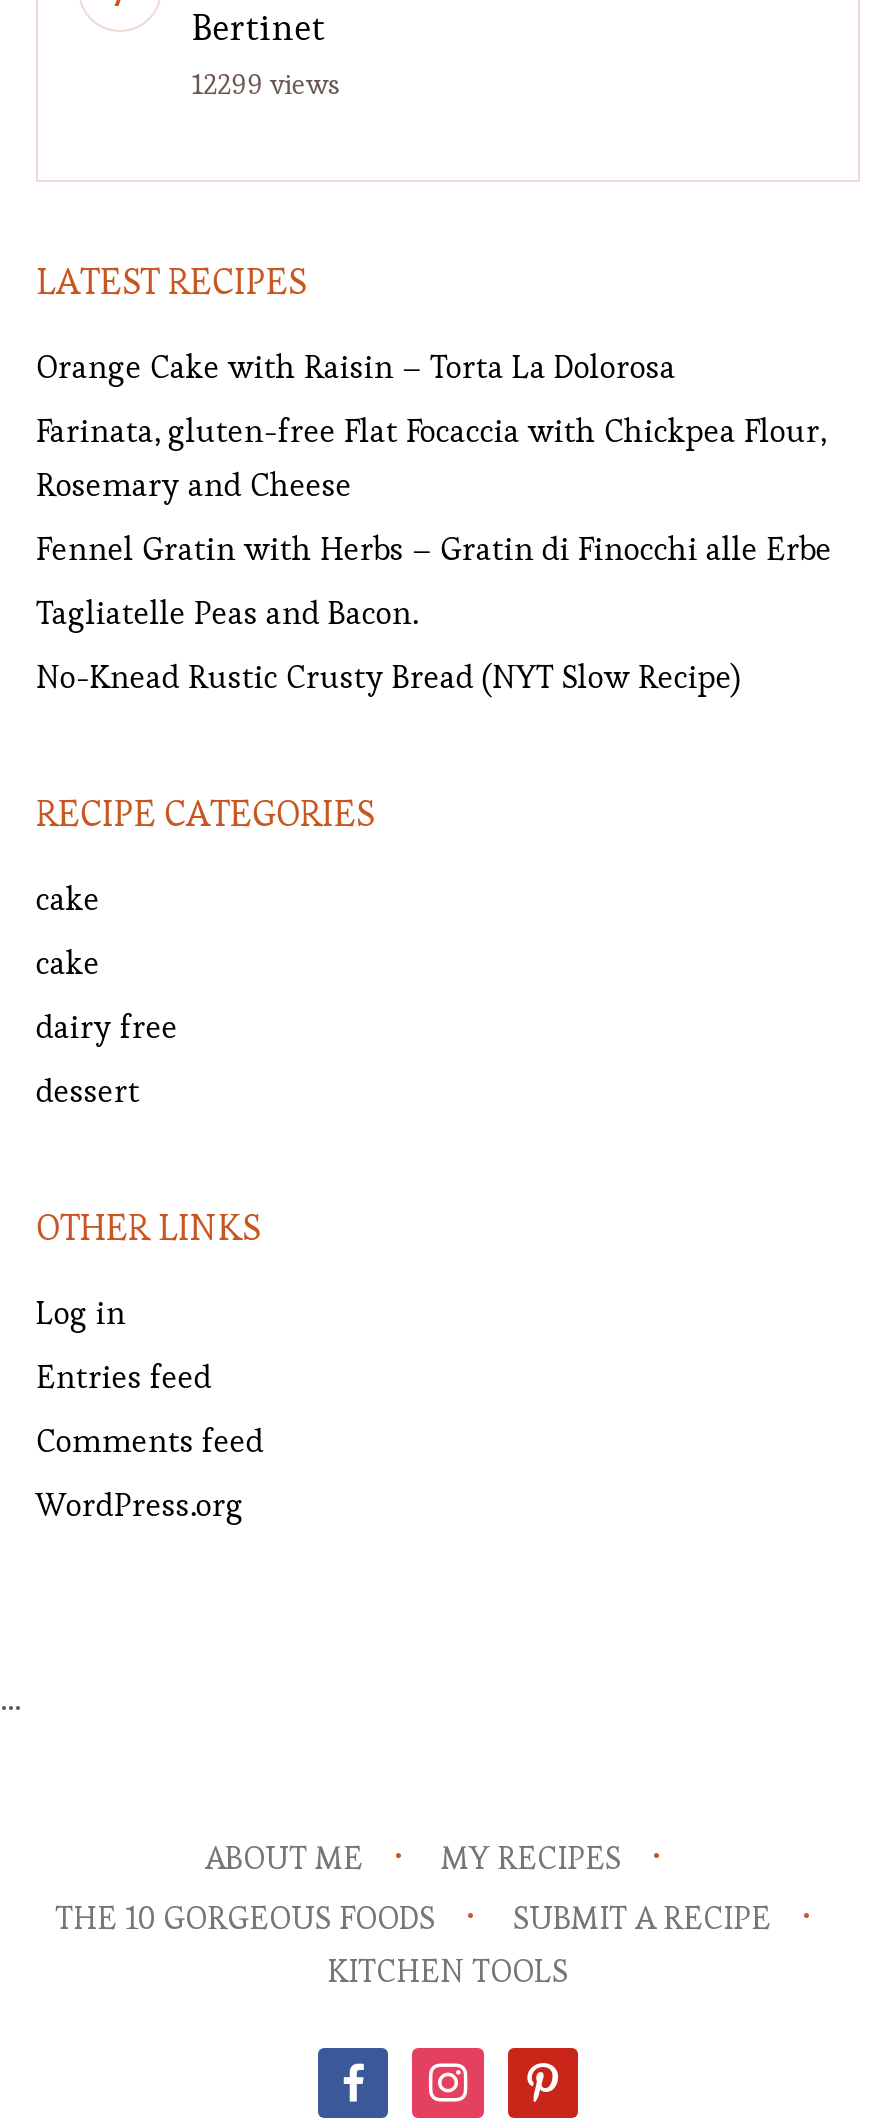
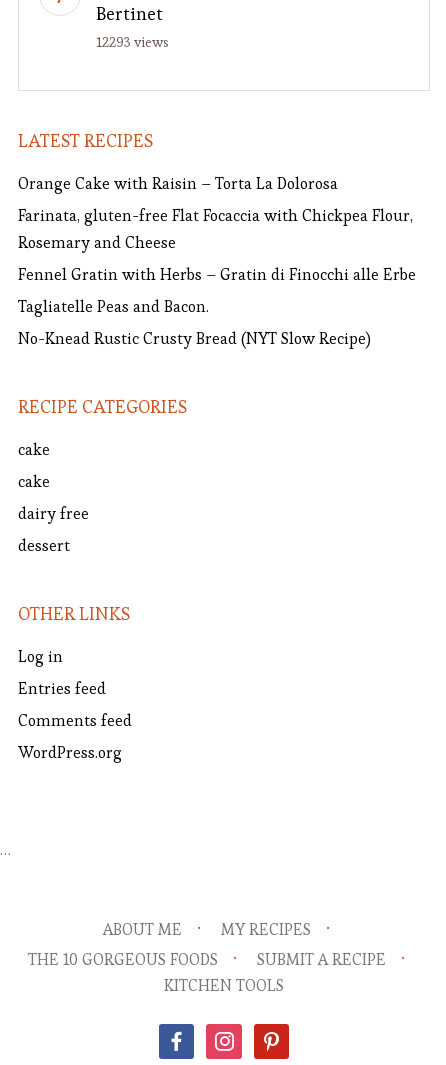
[192,66,340,102] 12299 views -> [96,33,169,51] 12293 views

